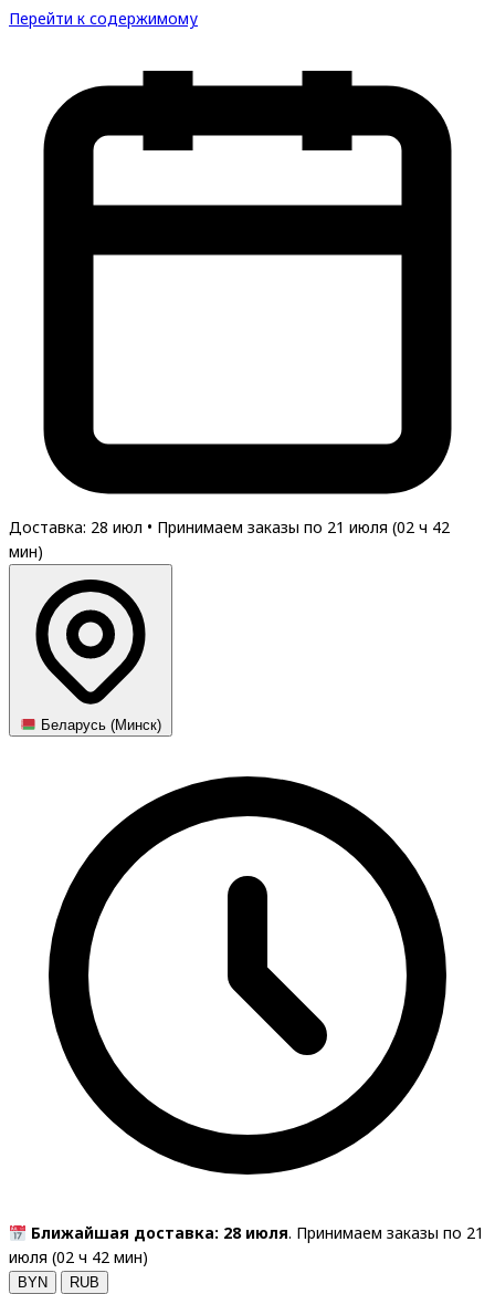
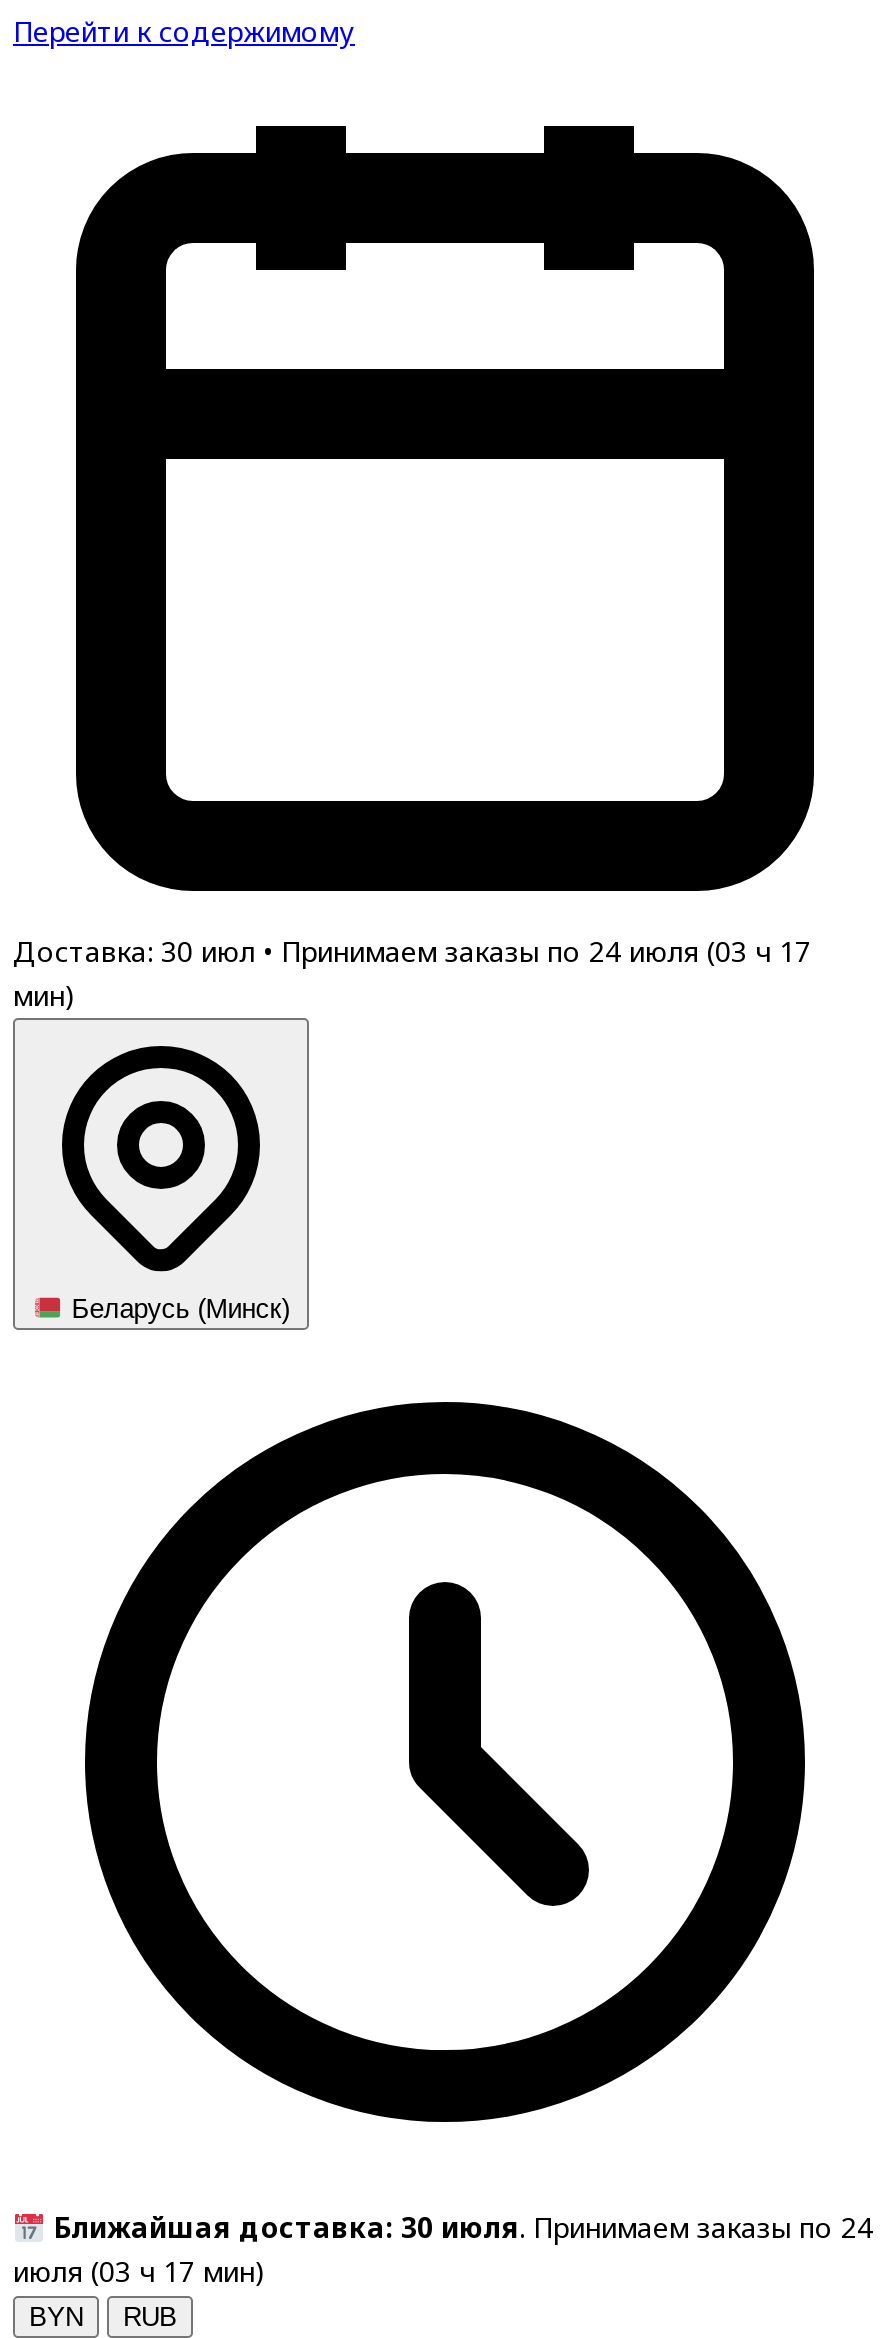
[9,516,450,538] Доставка: 28 июл • Принимаем заказы по 21 июля (02 ч 42 -> [13,932,811,970] Доставка: 30 июл • Принимаем заказы по 24 июля (03 ч 17
[31,1222,484,1243] Ближайшая доставка: 28 июля. Принимаем заказы по 21 -> [53,2208,873,2246] Ближайшая доставка: 30 июля. Принимаем заказы по 24
[9,1247,148,1268] июля (02 ч 42 мин) -> [13,2252,265,2290] июля (03 ч 17 мин)

